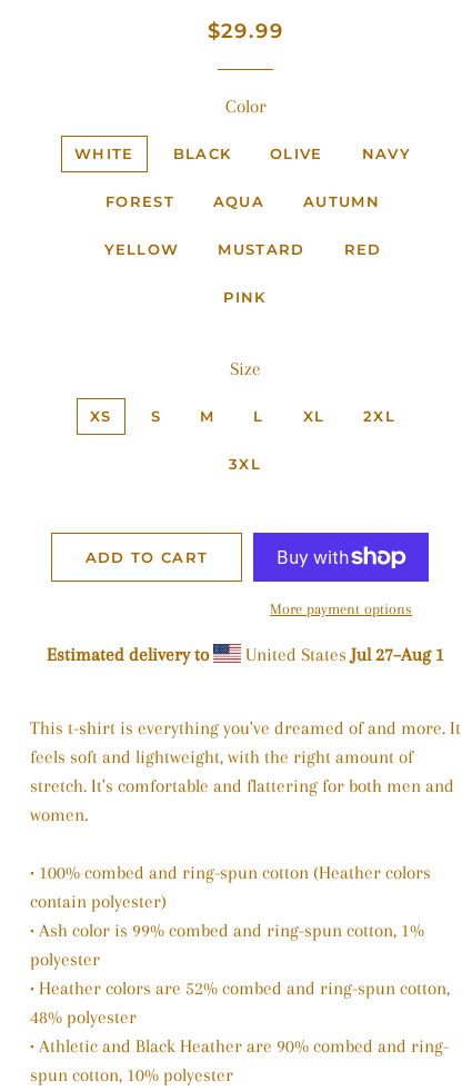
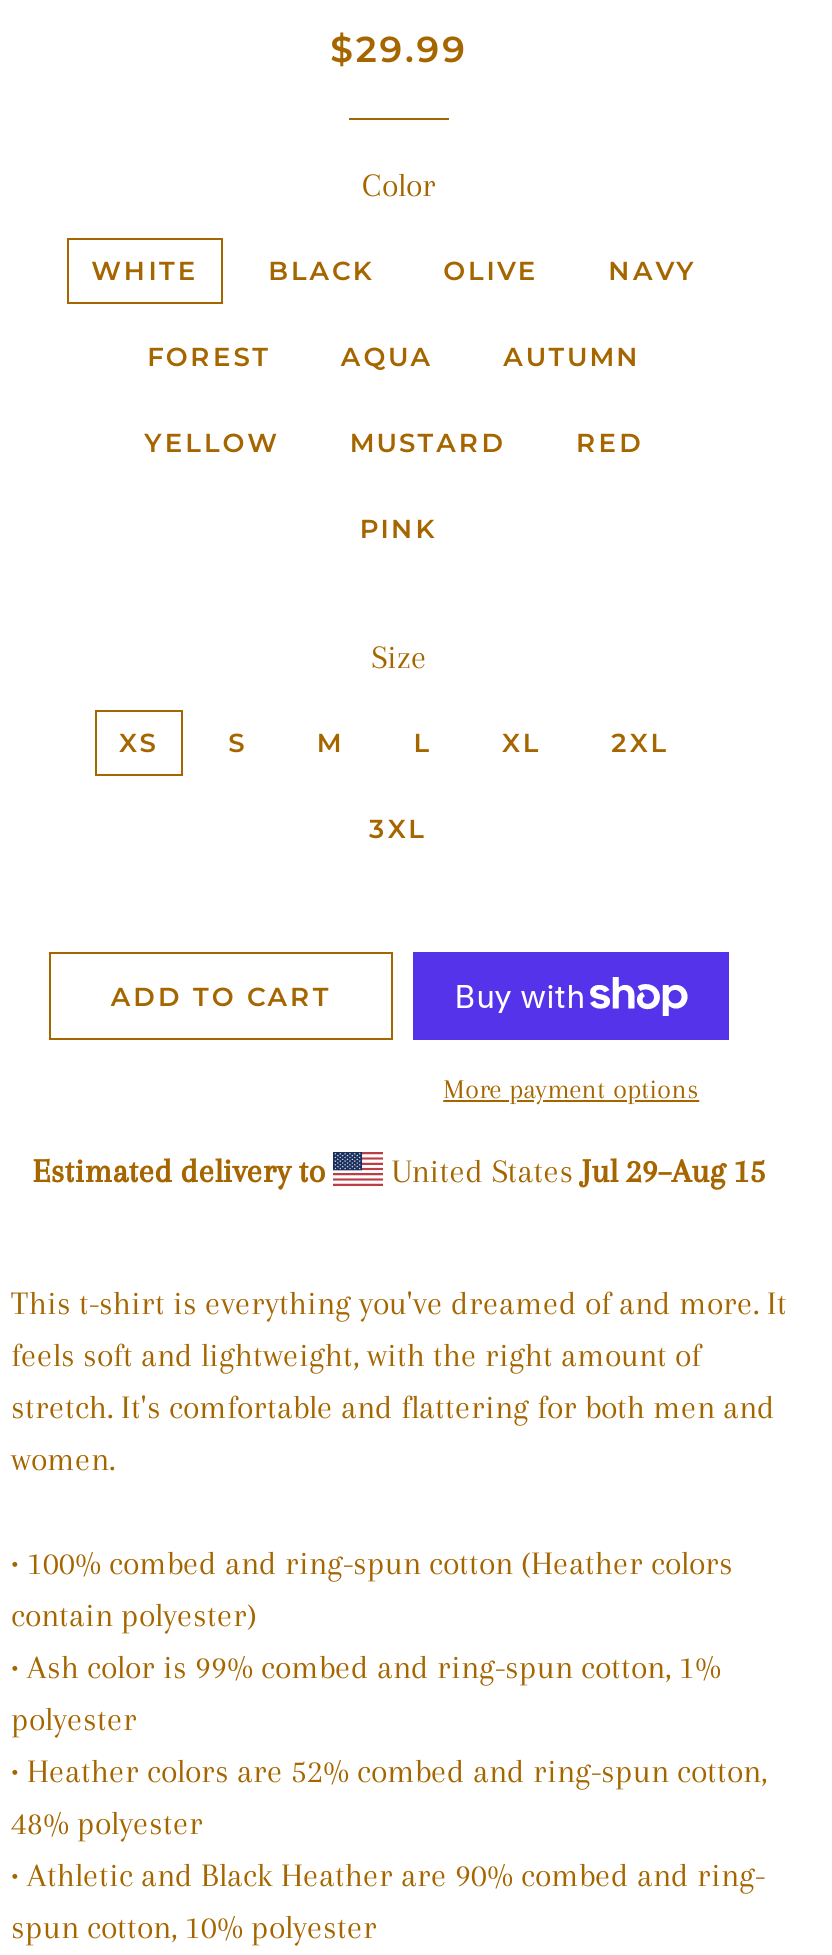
[241,644,444,665] United States Jul 27–Aug 1 -> [383,1152,765,1190] United States Jul 29–Aug 15

